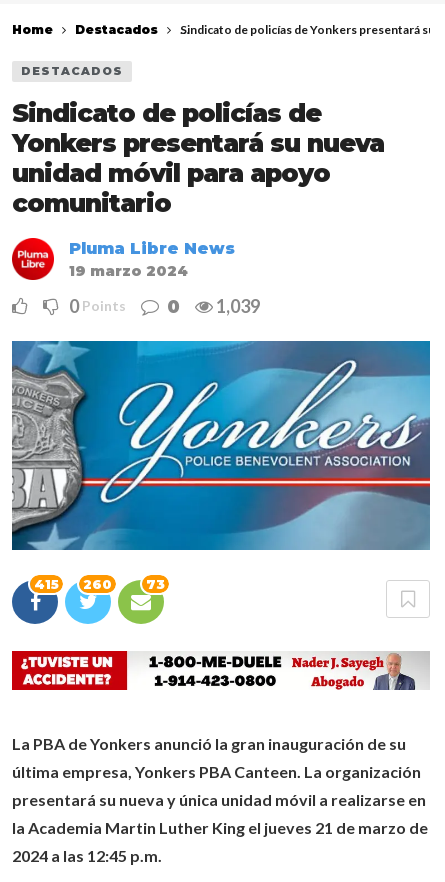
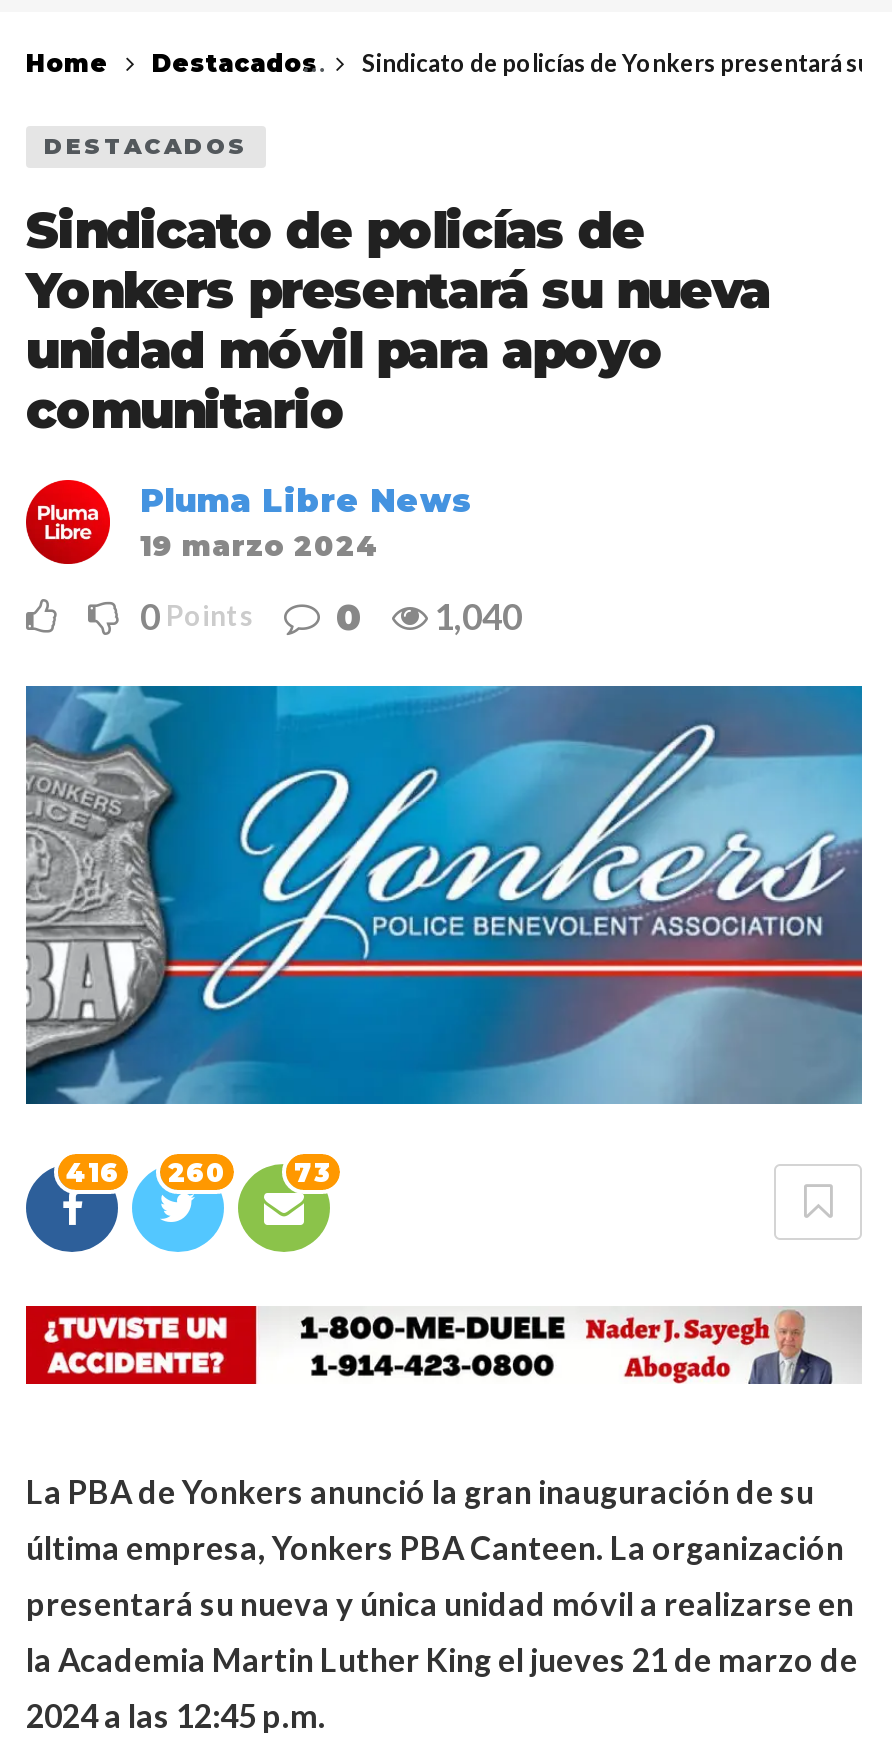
[216,295,260,317] 1,039 -> [434,595,522,639] 1,040
[34,576,112,592] 415 260 -> [66,1157,226,1189] 416 260

